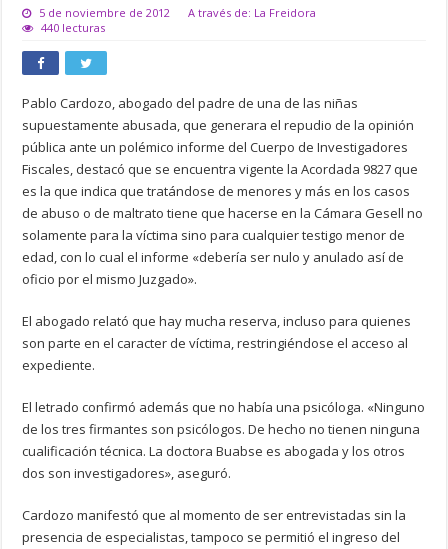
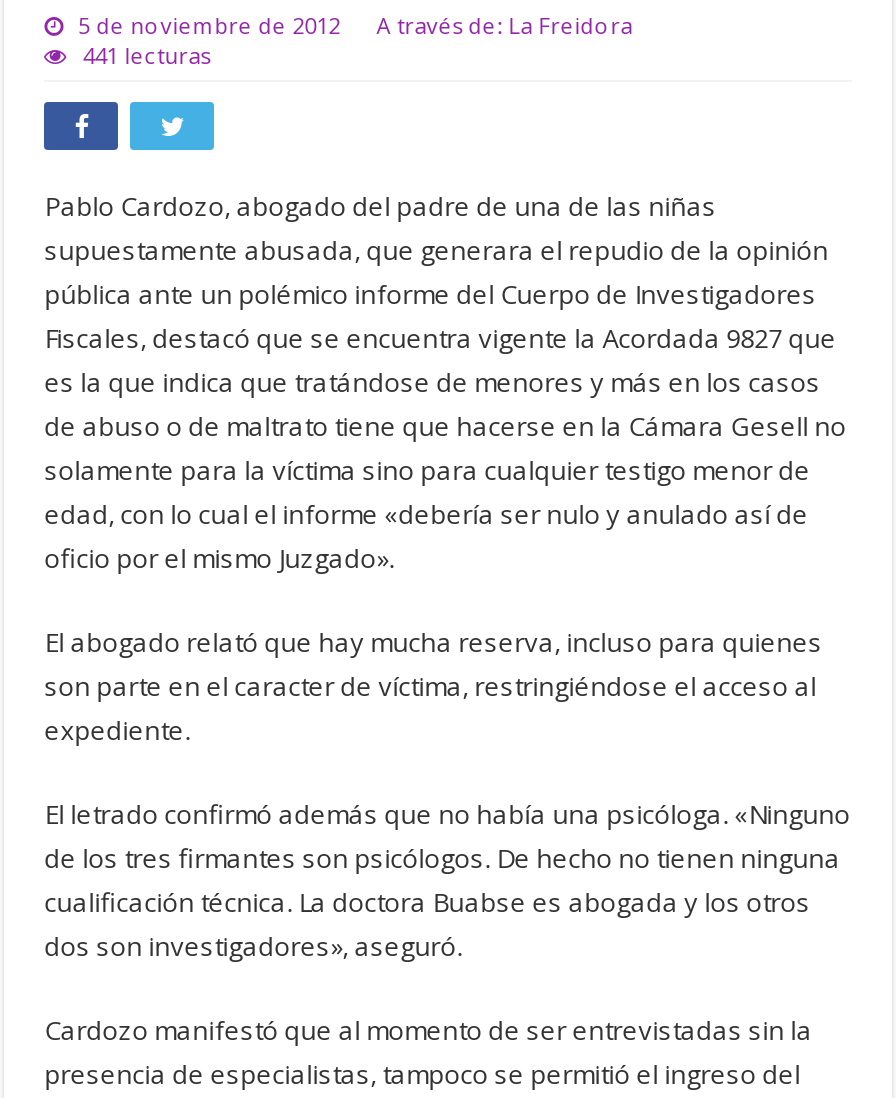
[41,20,105,35] 440 lecturas -> [82,40,210,70] 441 lecturas

